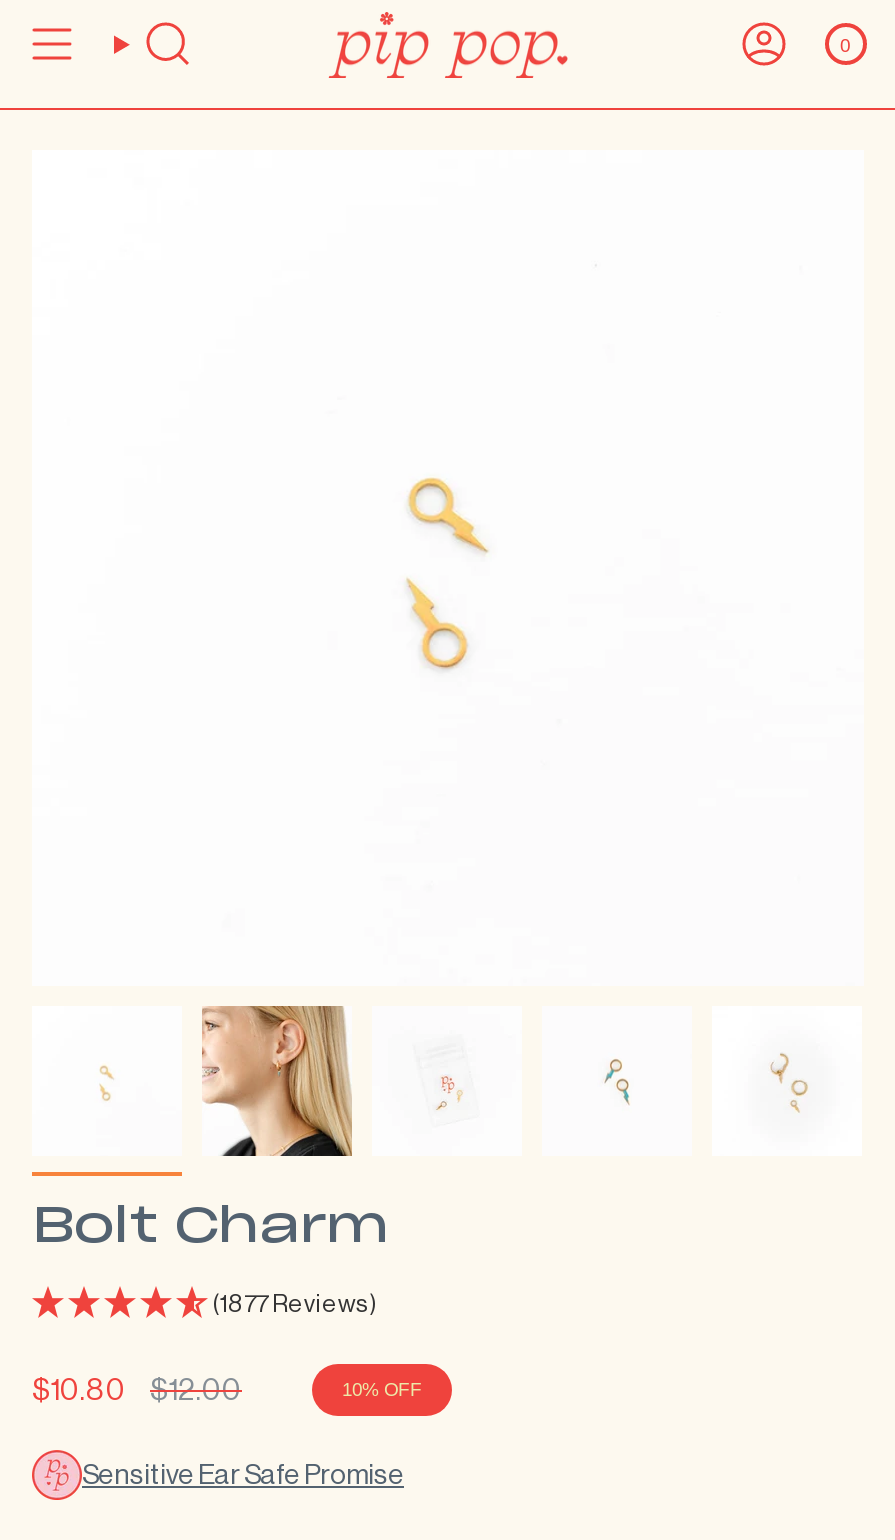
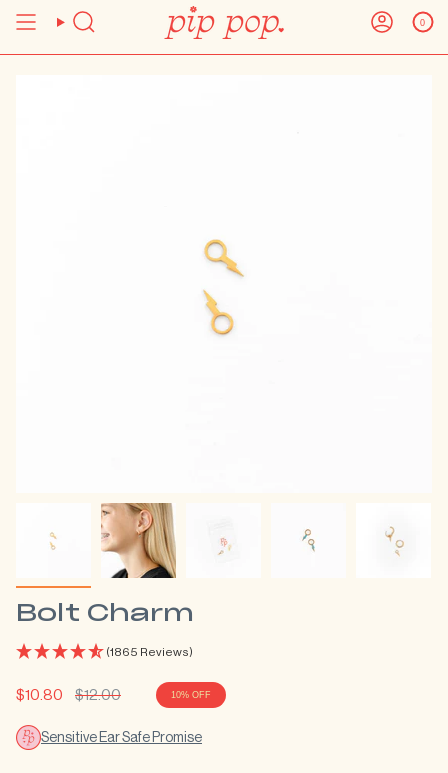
[212,1291,378,1319] (1877 Reviews) -> [106,645,193,659] (1865 Reviews)

